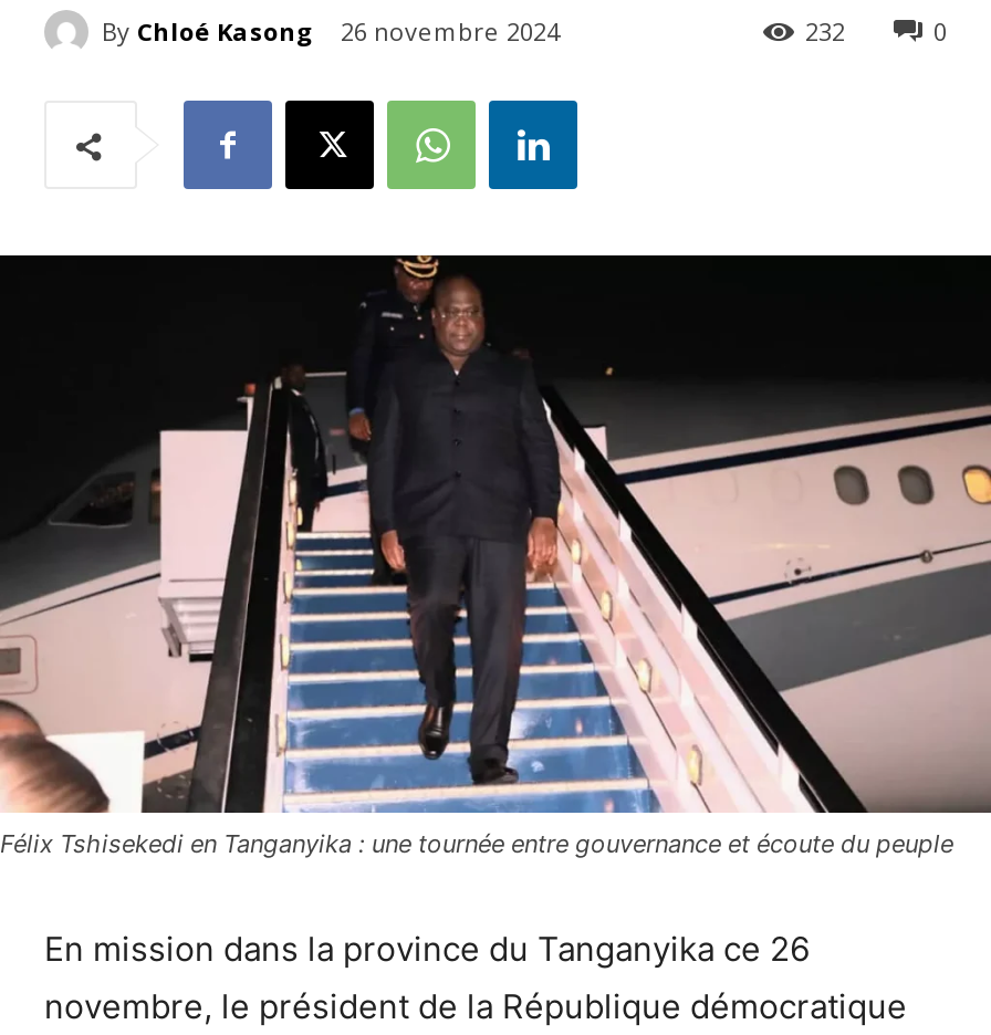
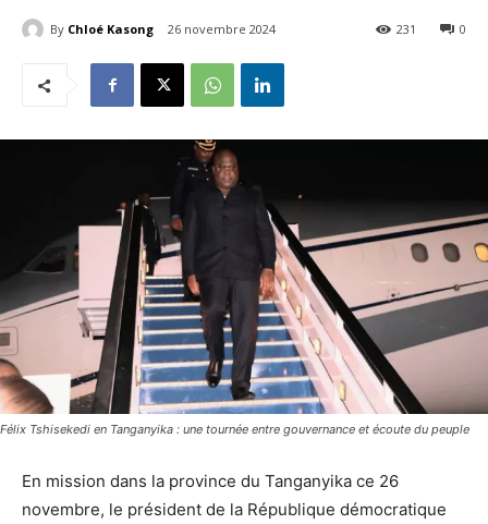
[805,15,845,48] 232 -> [396,21,416,37] 231

